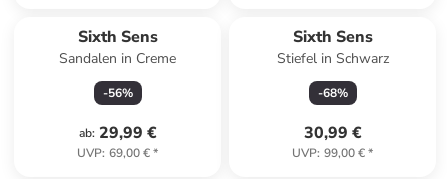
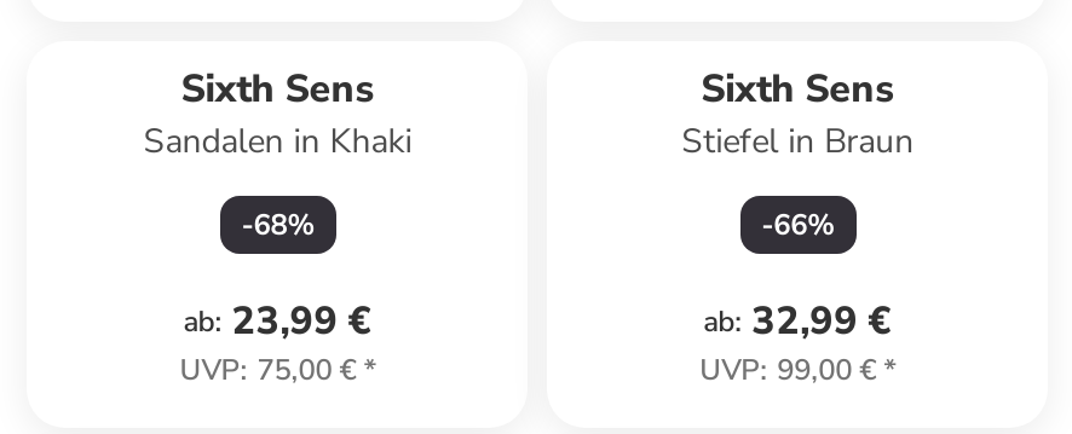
[59,49,176,68] Sandalen in Creme -> [143,118,412,164] Sandalen in Khaki
[277,49,389,68] Stiefel in Schwarz -> [681,118,914,164] Stiefel in Braun
[103,85,133,101] -56% -> [242,206,314,244] -68%
[318,85,348,101] -68% -> [761,206,834,244] -66%
[79,122,157,144] ab: 29,99 € -> [183,295,372,348] ab: 23,99 €
[304,122,362,144] 30,99 € -> [703,295,892,348] ab: 32,99 €
[77,145,158,161] UVP: 69,00 €* -> [180,351,376,389] UVP: 75,00 €*

